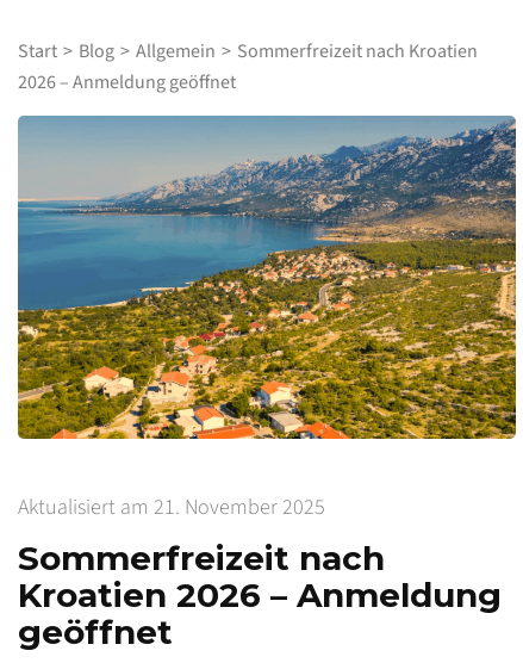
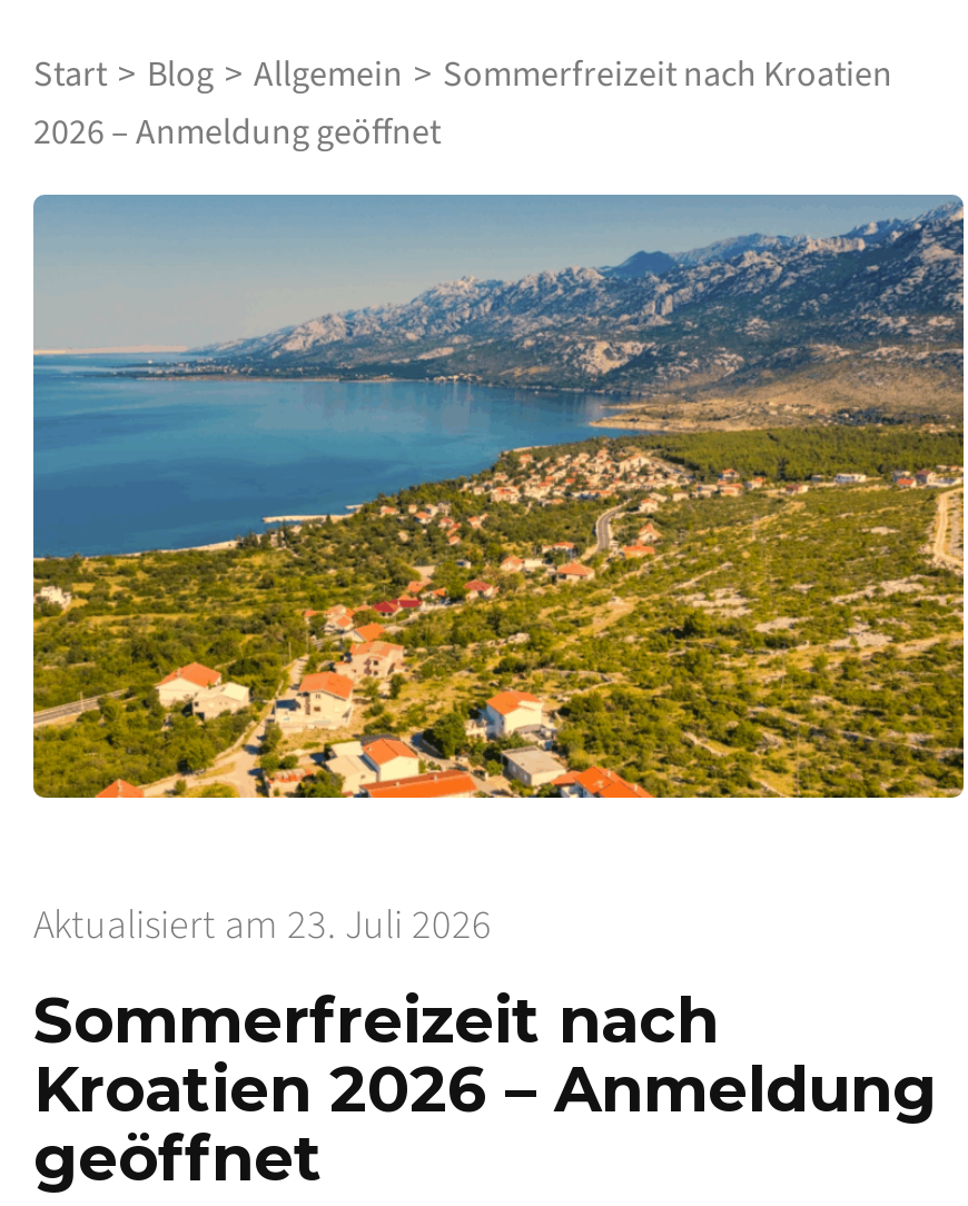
[18,492,325,522] Aktualisiert am 21. November 2025 -> [33,898,492,953] Aktualisiert am 23. Juli 2026

